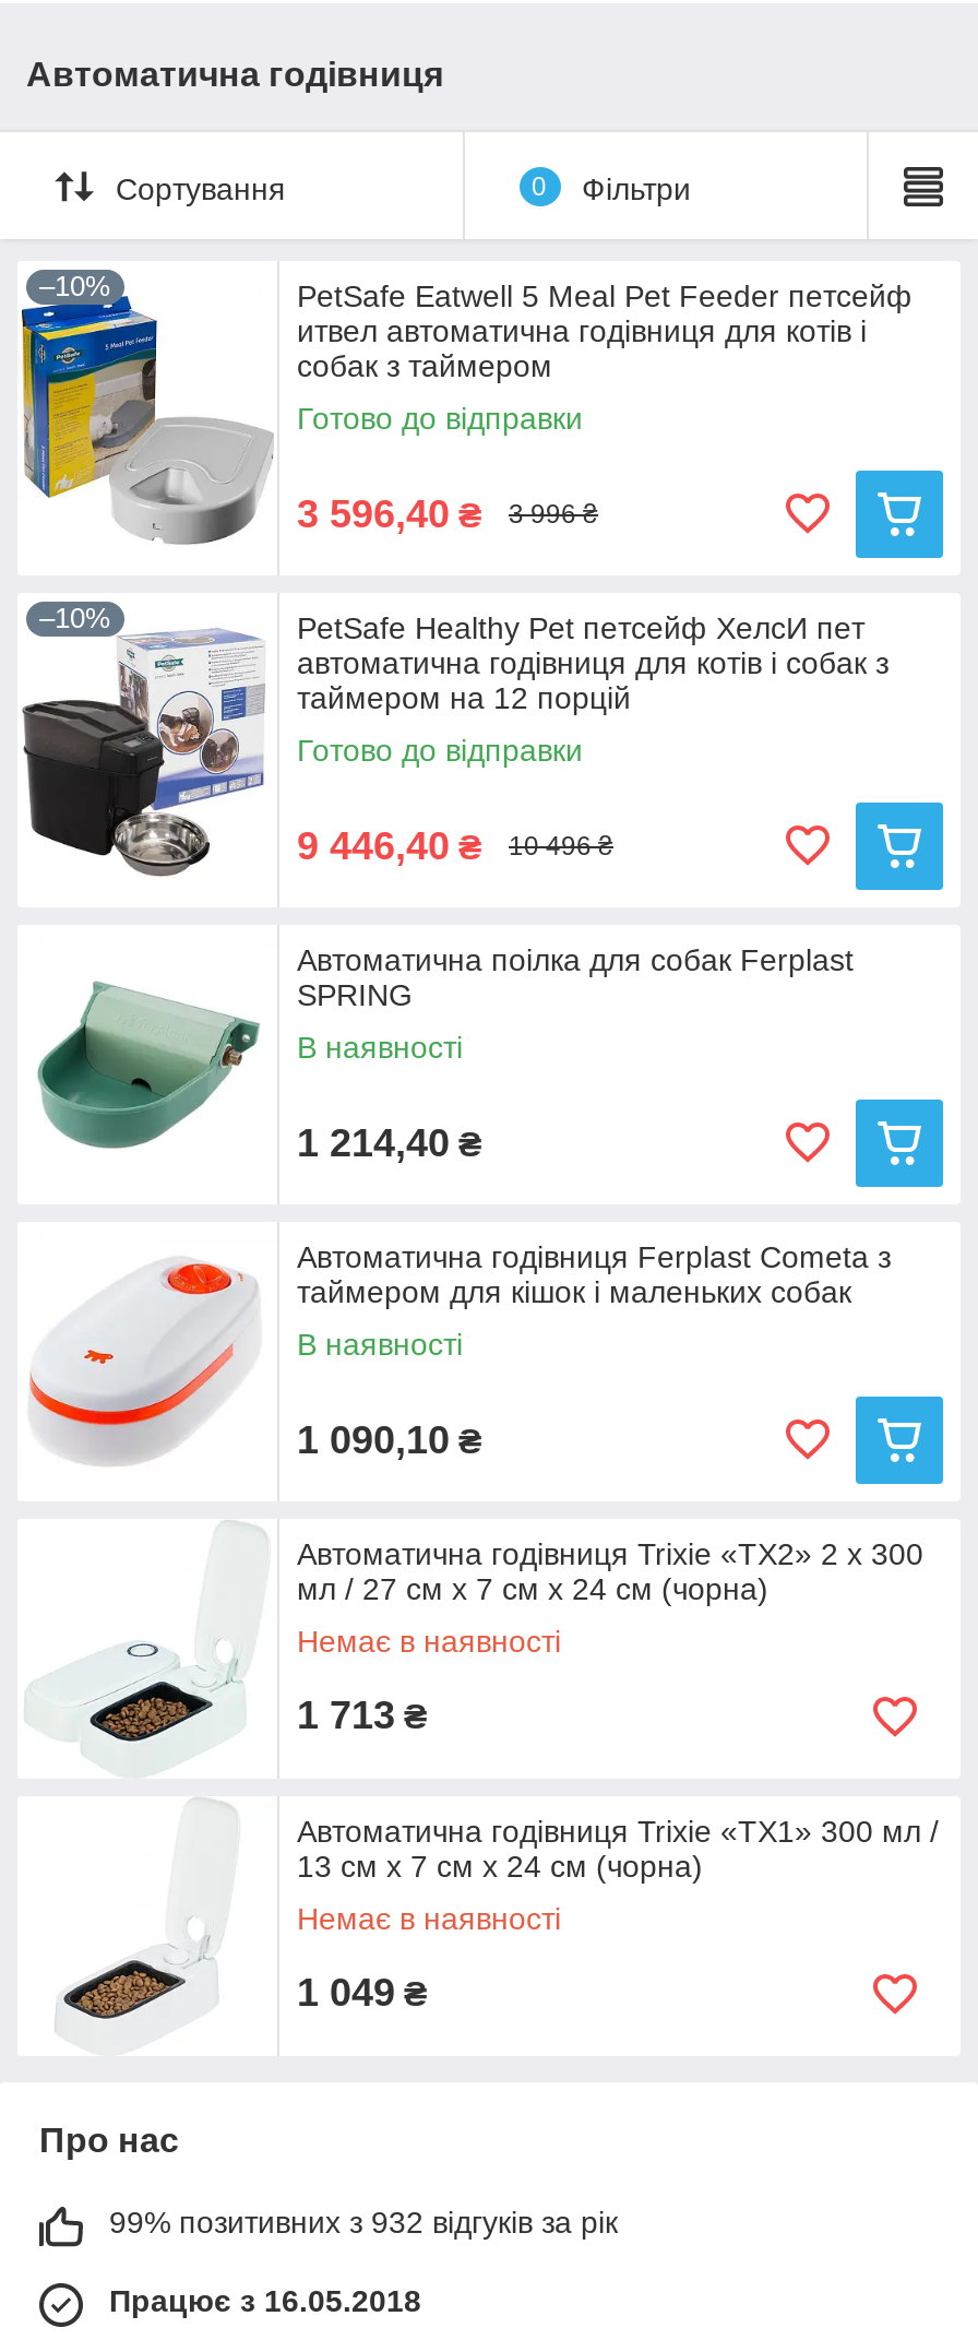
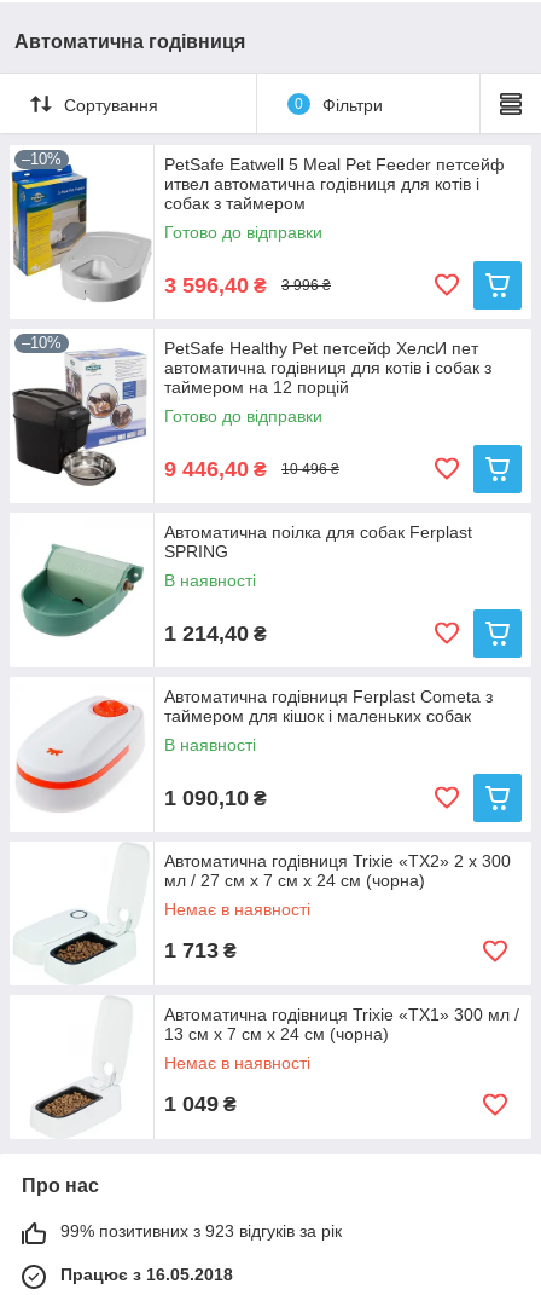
[109,2205,618,2240] 99% позитивних з 932 відгуків за рік -> [60,1221,342,1241] 99% позитивних з 923 відгуків за рік

